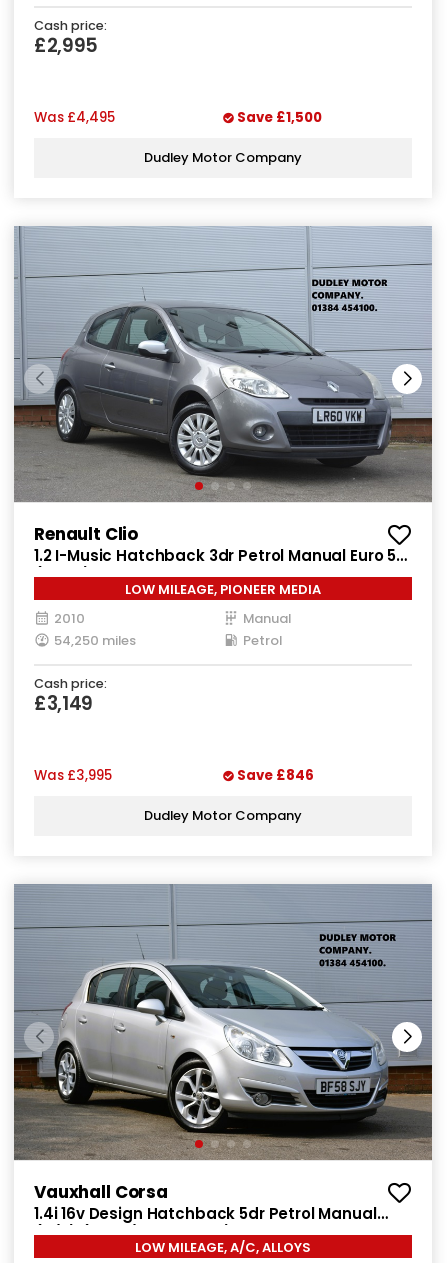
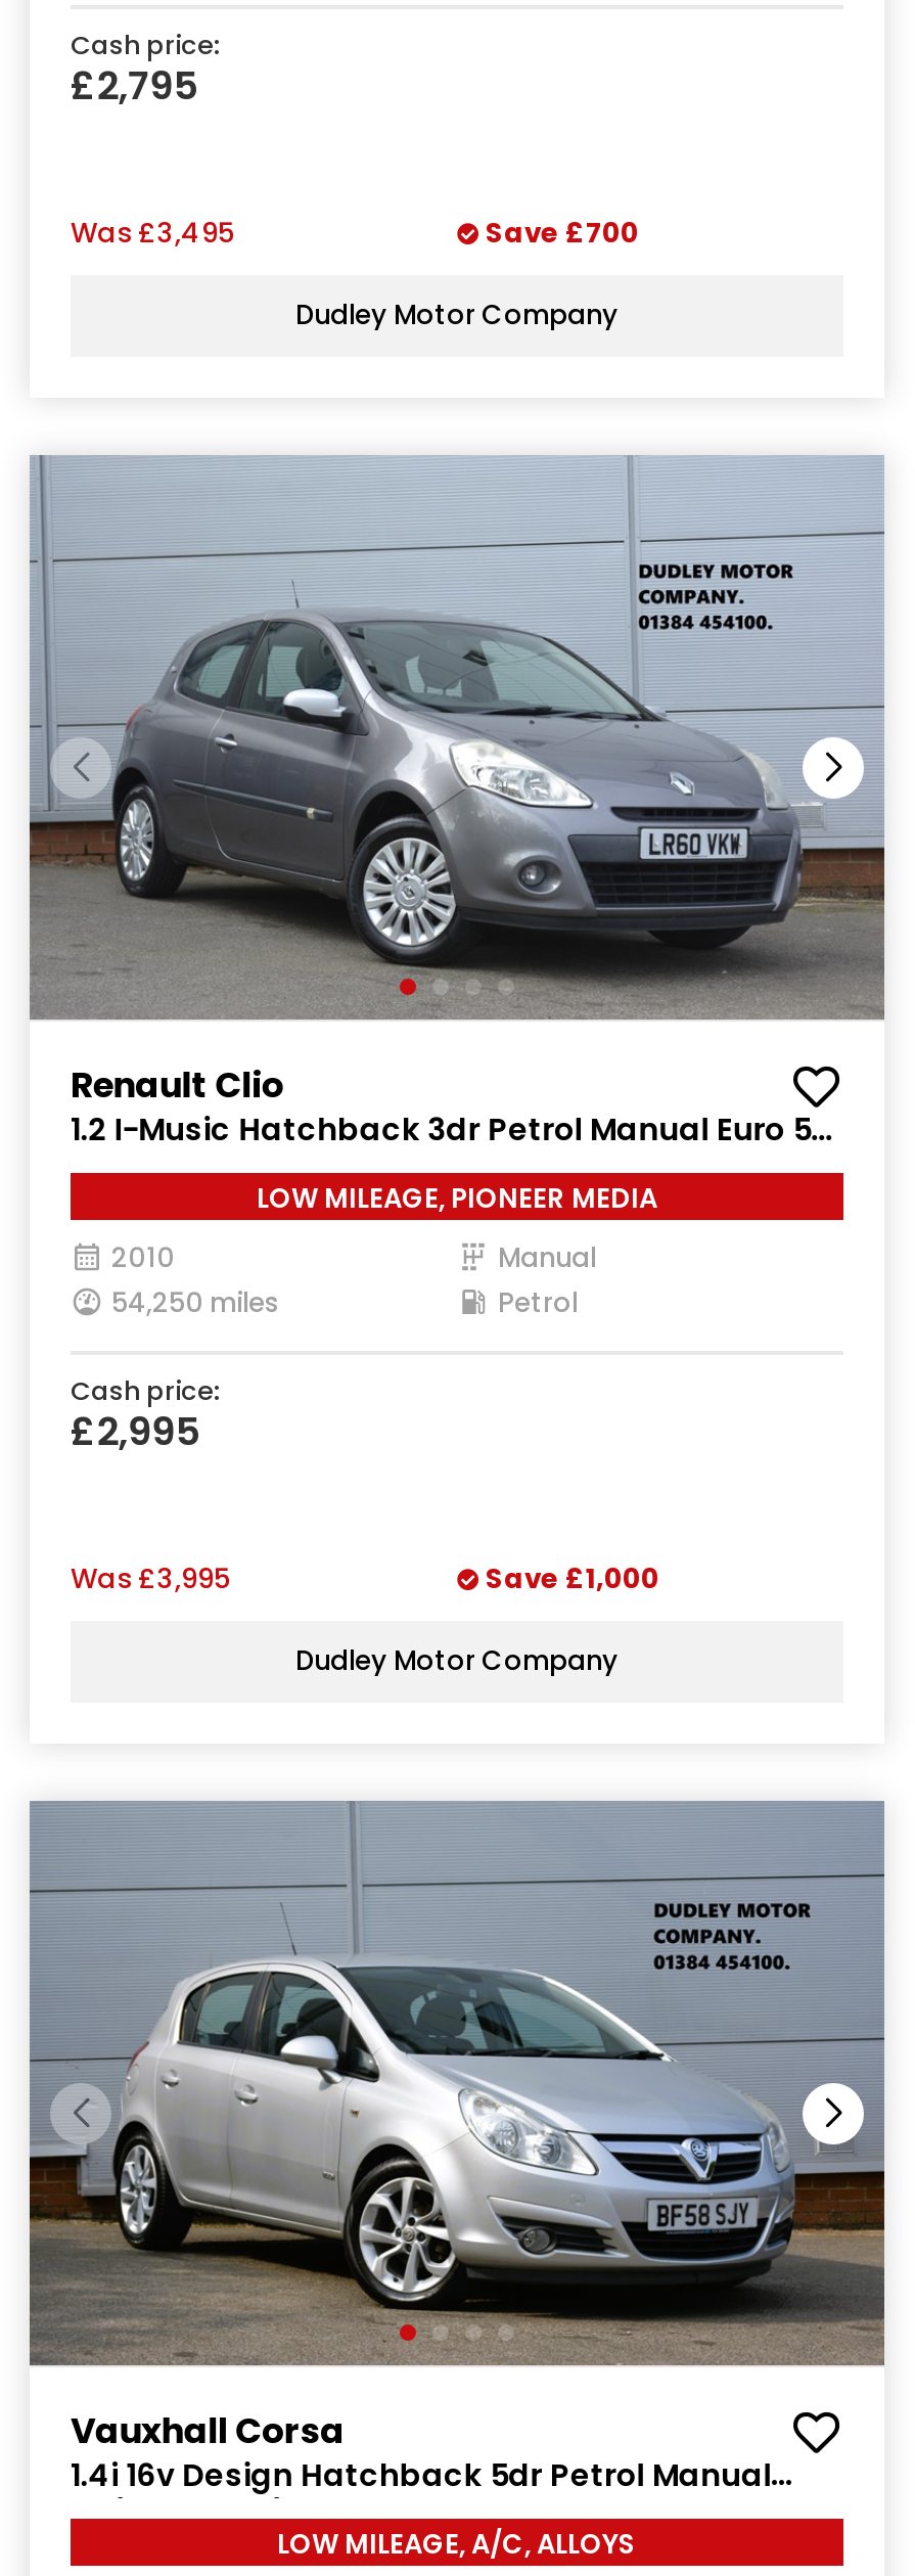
[34,32,98,59] £2,995 -> [71,58,200,113] £2,795
[34,108,115,127] Was £4,495 -> [71,214,234,252] Was £3,495
[237,108,322,127] Save £1,500 -> [486,214,639,252] Save £700
[34,690,93,717] £3,149 -> [71,1404,202,1459] £2,995
[237,766,314,785] Save £846 -> [486,1559,659,1598] Save £1,000

